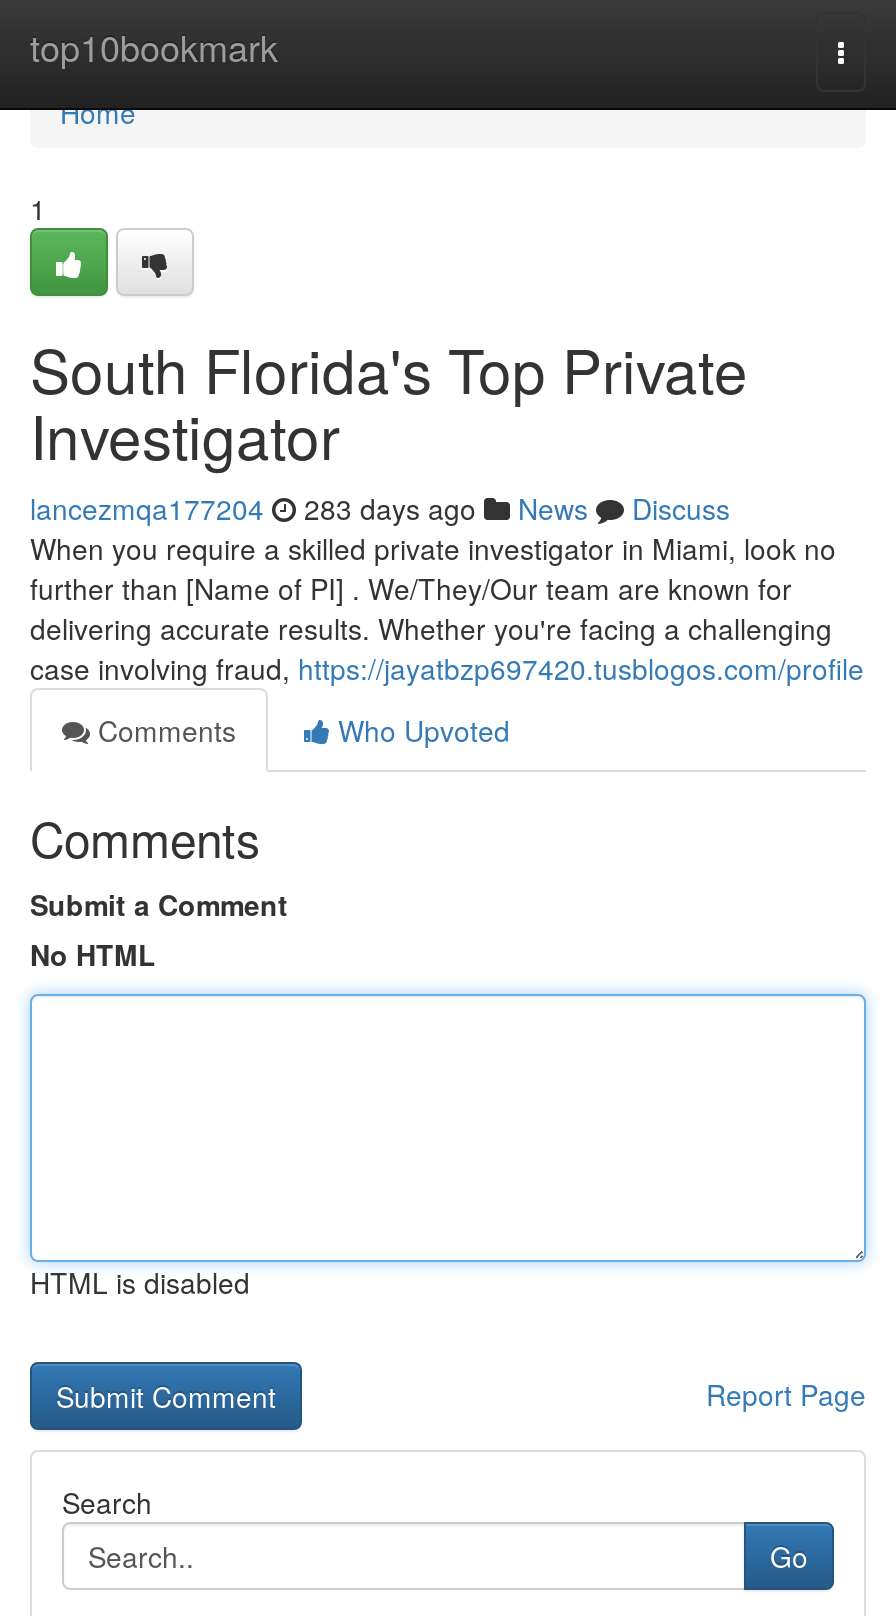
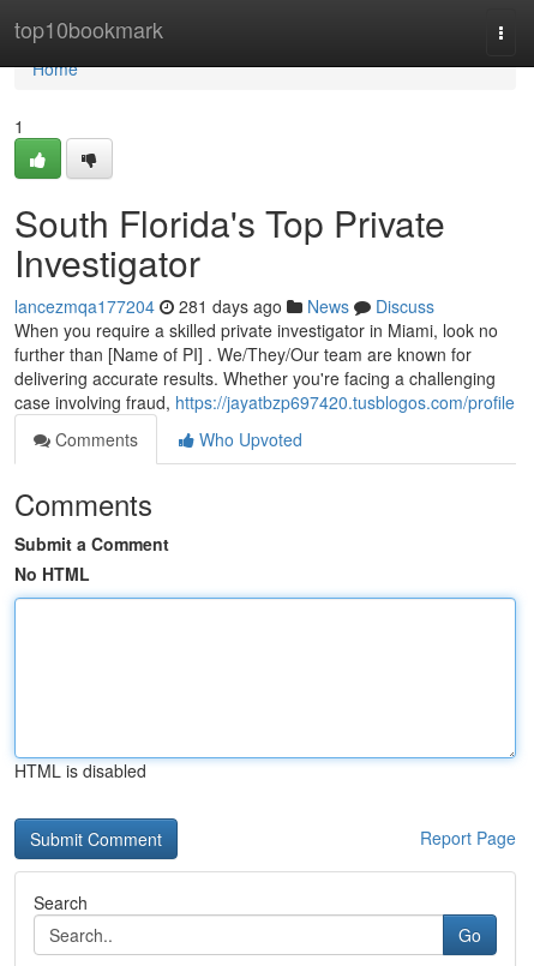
[30,488,730,528] lancezmqa177204 283 days ago News Discuss -> [14,294,434,318] lancezmqa177204 281 days ago News Discuss

